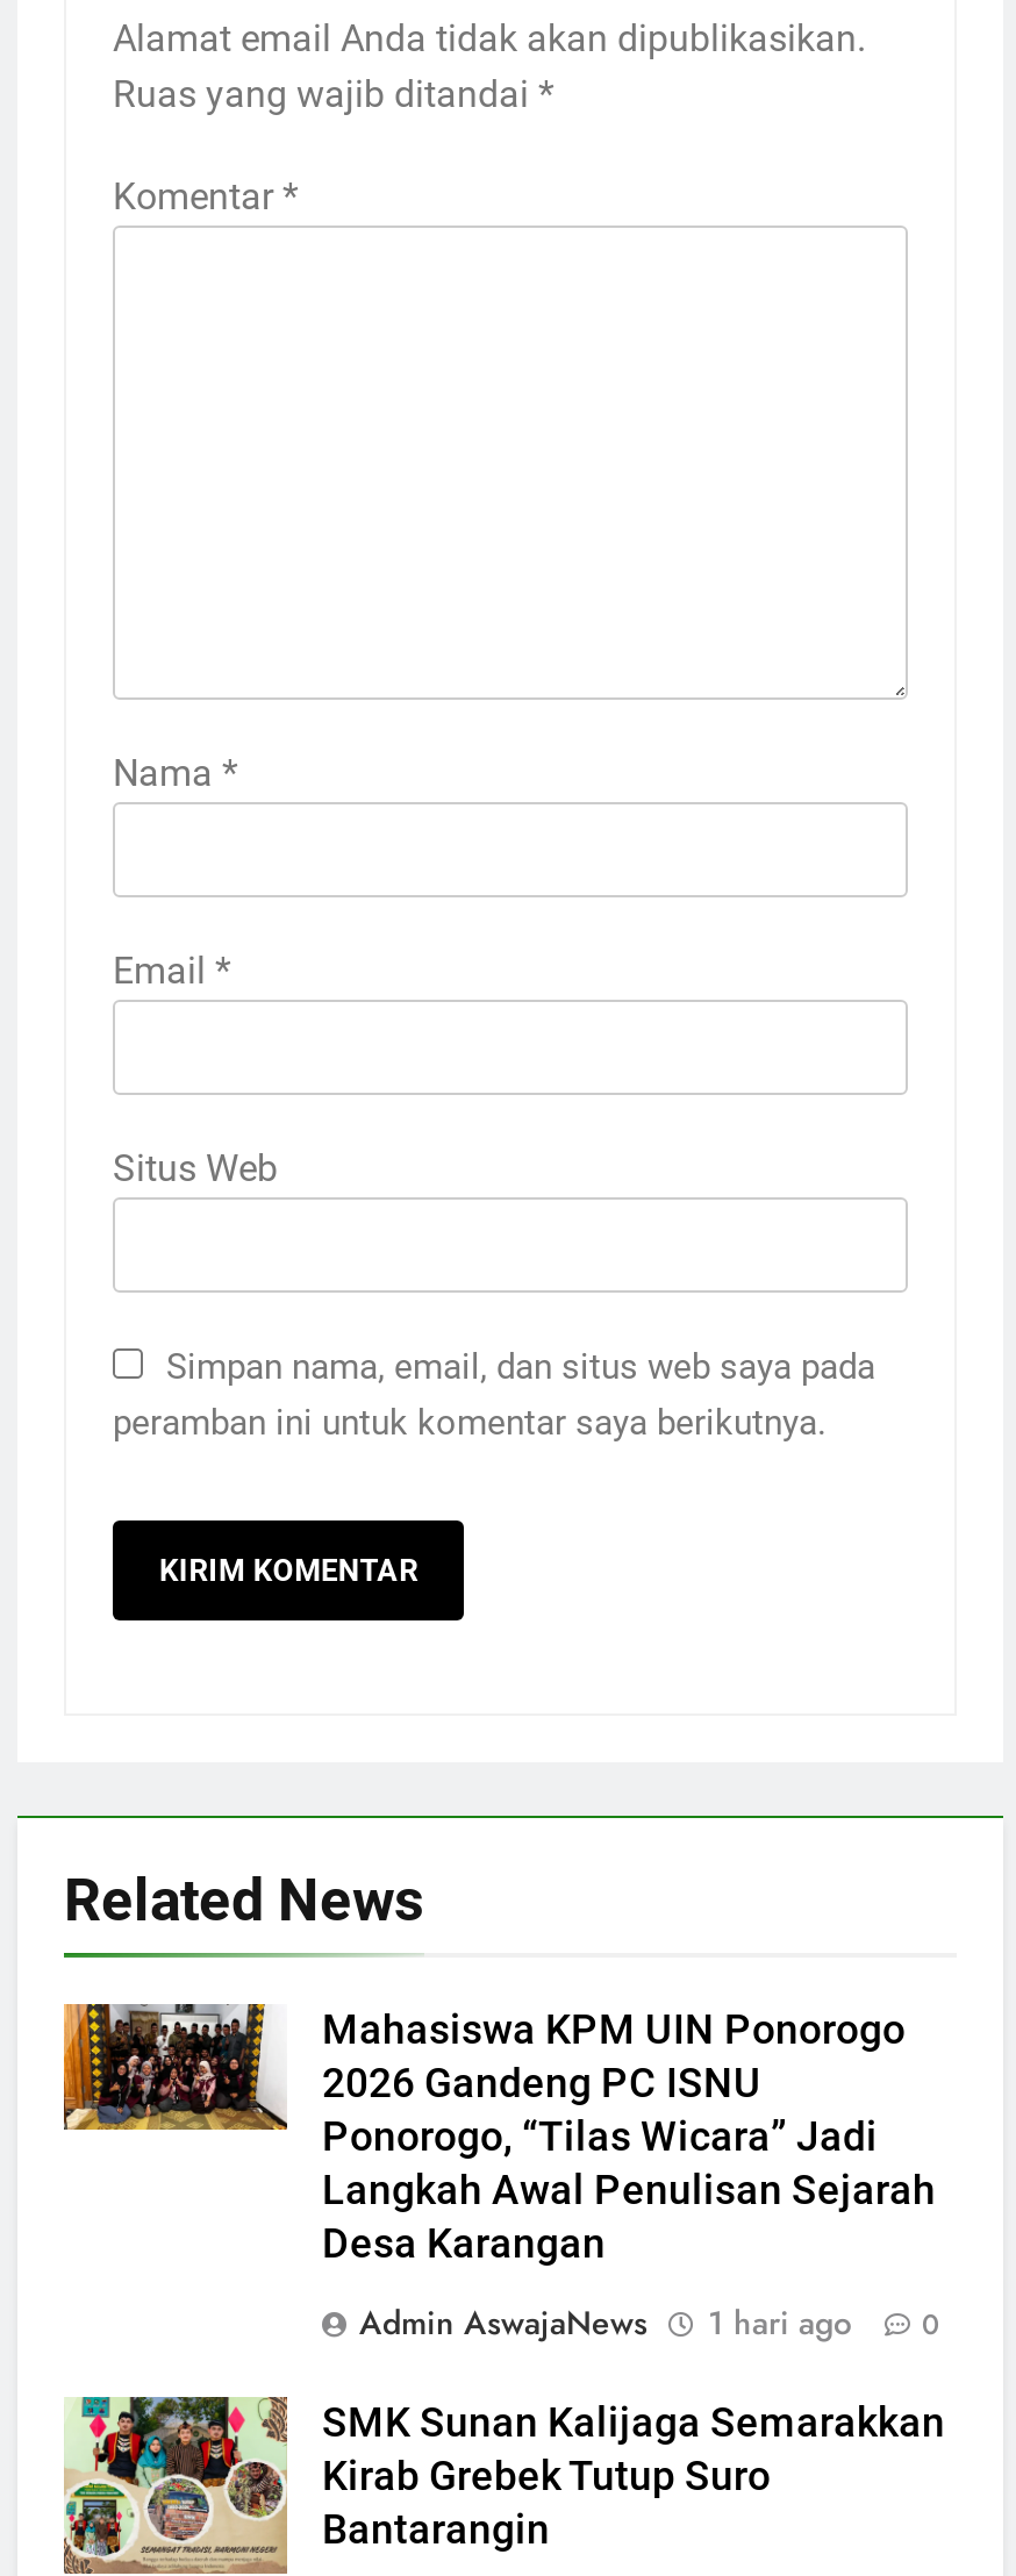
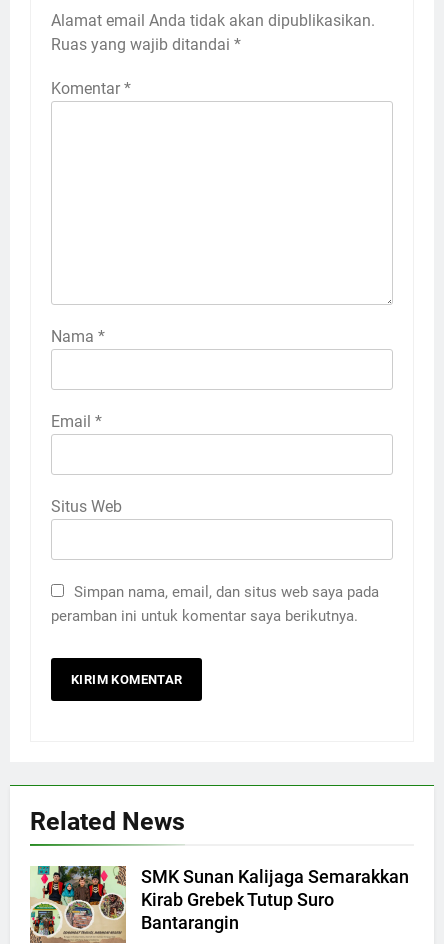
[62,2001,940,2345] [image] | Mahasiswa KPM UIN Ponorogo | 2026 Gandeng PC ISNU | Ponorogo, “Tilas Wicara” Jadi | Langkah Awal Penulisan Sejarah | Desa Karangan | Admin AswajaNews | 1 hari ago | 0 -> none

